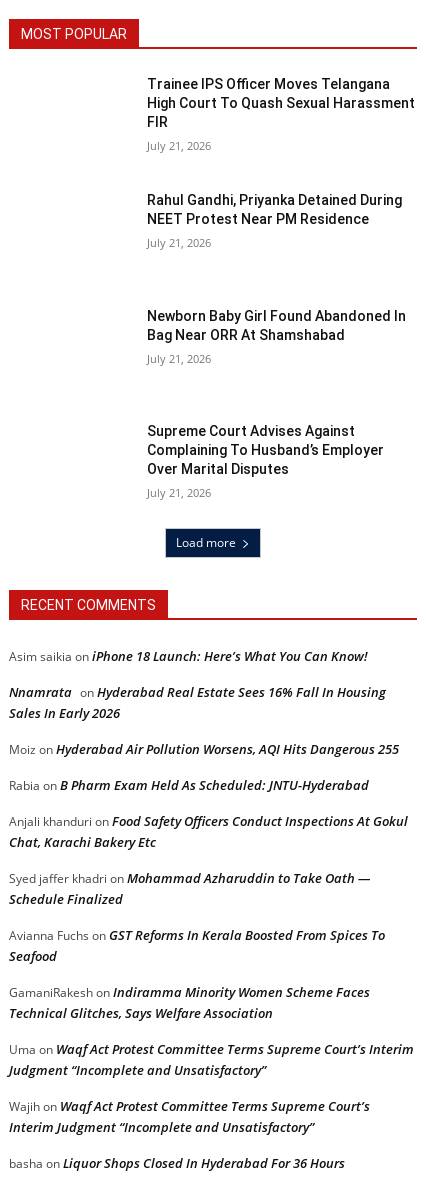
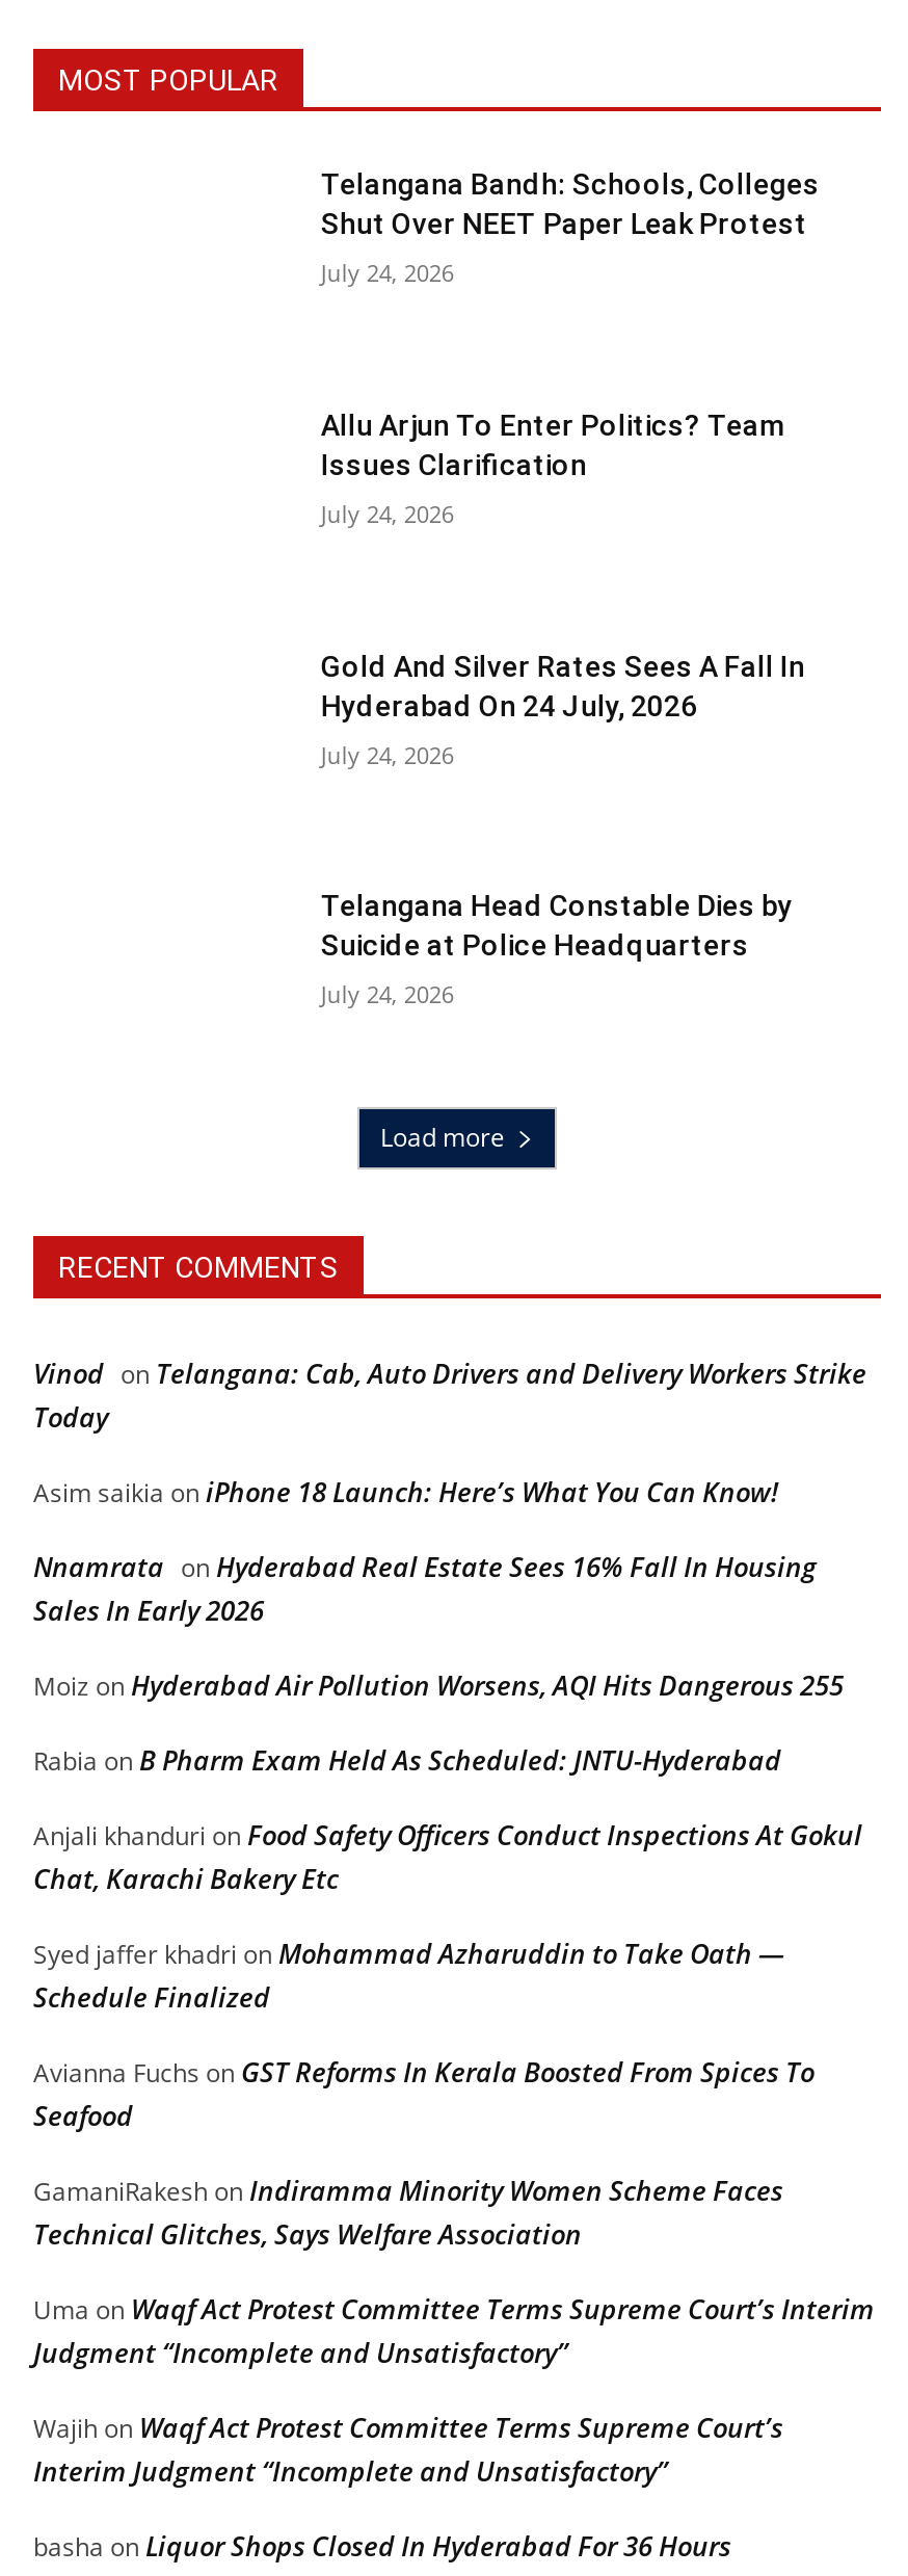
[147,76,415,130] Trainee IPS Officer Moves Telangana | High Court To Quash Sexual Harassment | FIR -> [321,168,819,241] Telangana Bandh: Schools, Colleges | Shut Over NEET Paper Leak Protest
[147,138,211,153] July 21, 2026 -> [321,257,454,289] July 24, 2026
[147,192,402,227] Rahul Gandhi, Priyanka Detained During | NEET Protest Near PM Residence -> [321,409,784,481] Allu Arjun To Enter Politics? Team | Issues Clarification
[147,235,211,250] July 21, 2026 -> [321,498,454,529] July 24, 2026
[147,308,406,343] Newborn Baby Girl Found Abandoned In | Bag Near ORR At Shamshabad -> [321,649,805,722] Gold And Silver Rates Sees A Fall In | Hyderabad On 24 July, 2026
[147,351,211,366] July 21, 2026 -> [321,738,454,769] July 24, 2026
[147,423,384,477] Supreme Court Advises Against | Complaining To Husband’s Employer | Over Marital Disputes -> [321,889,792,962] Telangana Head Constable Dies by | Suicide at Police Headquarters
[147,485,211,500] July 21, 2026 -> [321,979,454,1010] July 24, 2026
none -> [33,1355,866,1436] Vinod on Telangana: Cab, Auto Drivers and Delivery Workers Strike | Today

